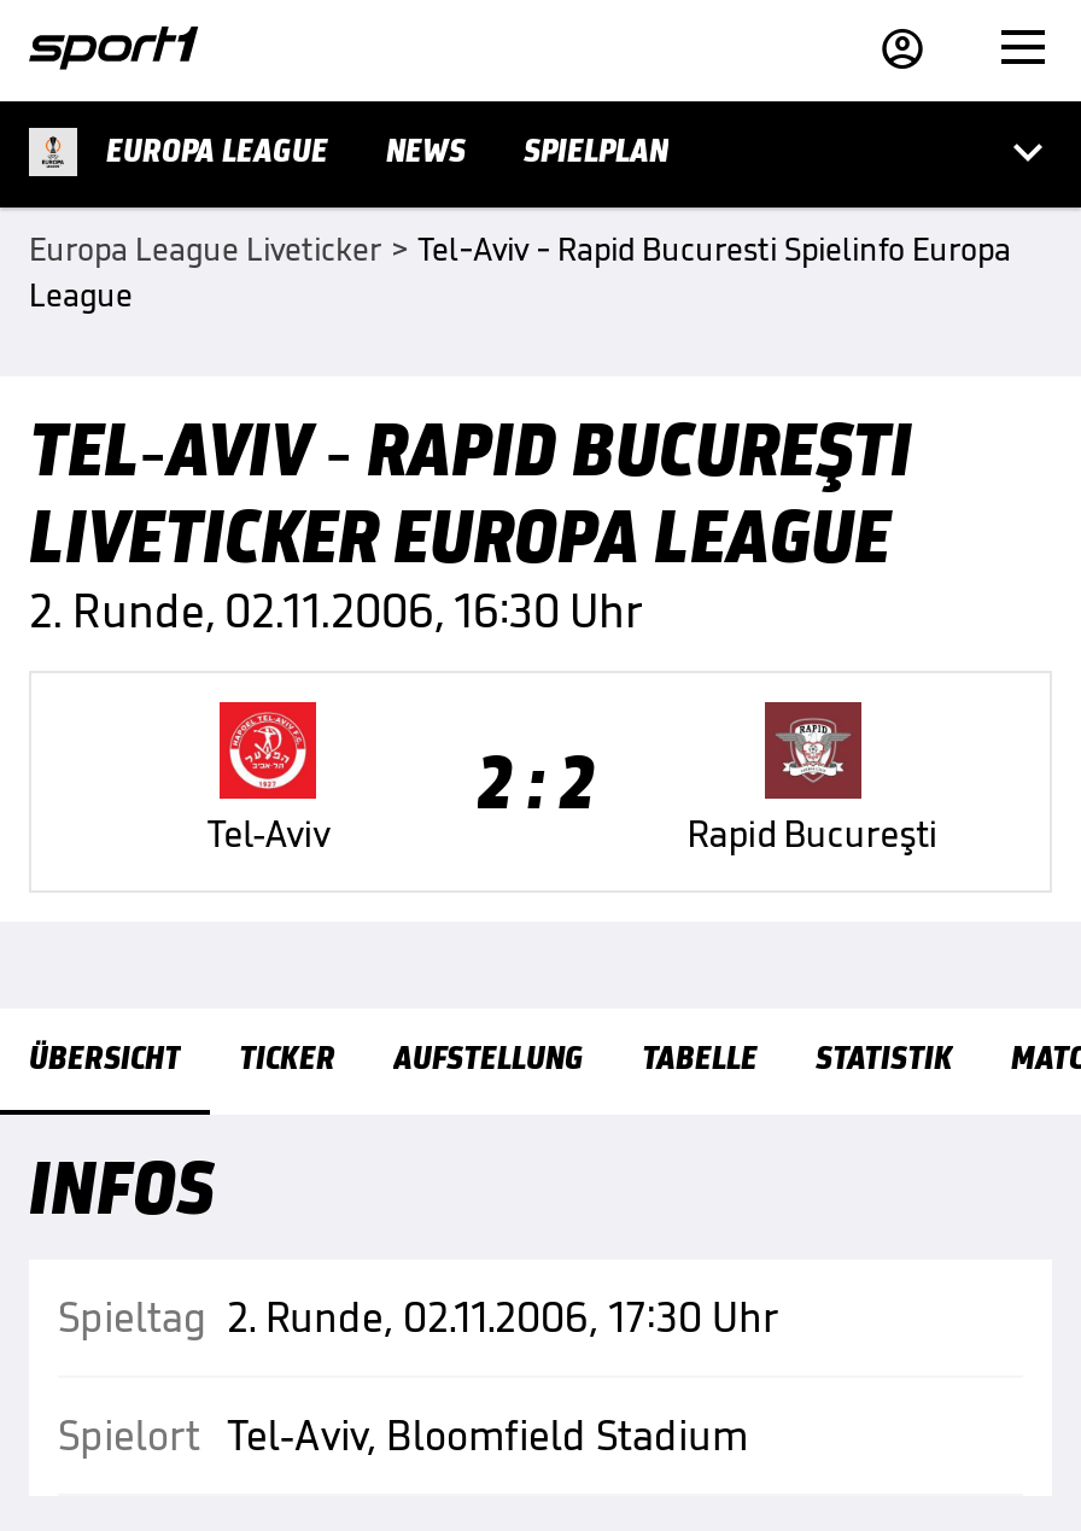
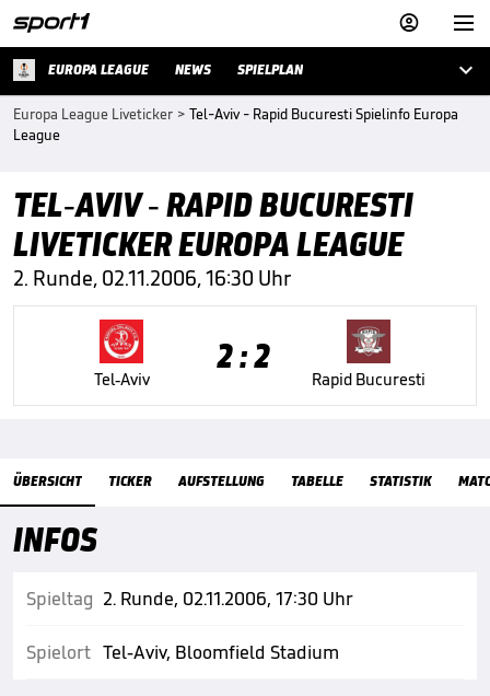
[29,401,912,495] TEL-AVIV - RAPID BUCUREŞTI -> [13,183,413,225] TEL-AVIV - RAPID BUCURESTI
[687,811,938,857] Rapid Bucureşti -> [311,369,425,390] Rapid Bucuresti

